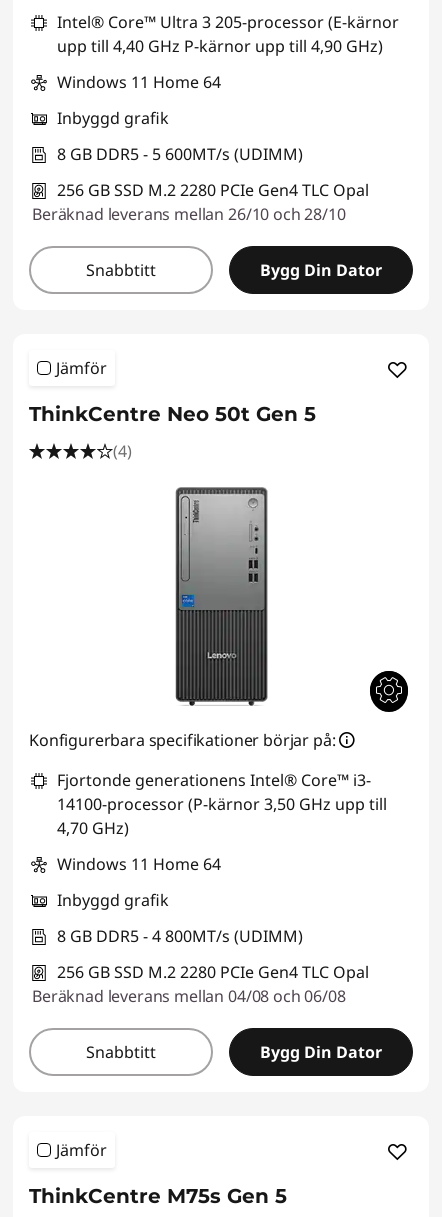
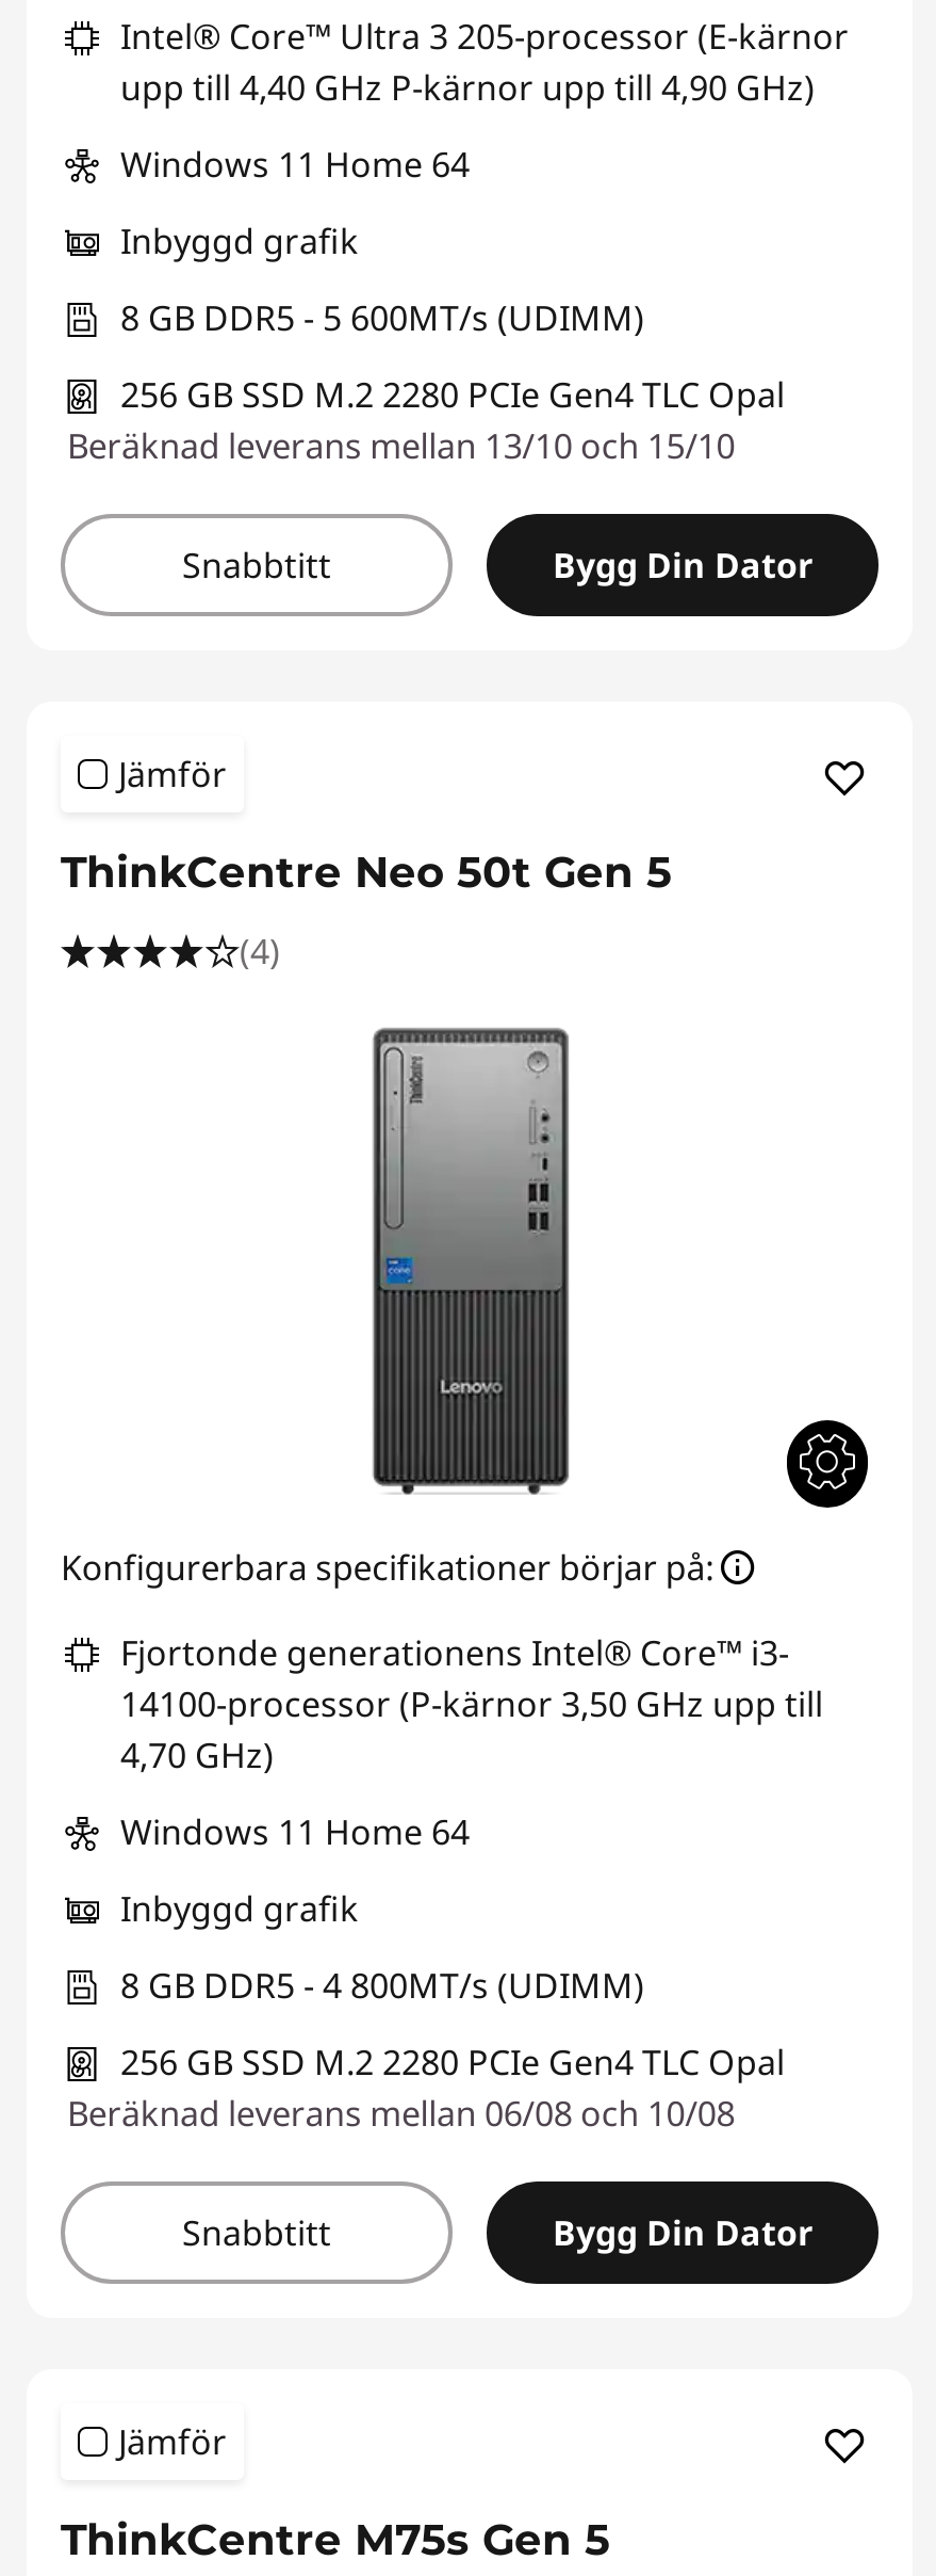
[32,203,346,225] Beräknad leverans mellan 26/10 och 28/10 -> [67,422,735,469] Beräknad leverans mellan 13/10 och 15/10
[32,985,346,1007] Beräknad leverans mellan 04/08 och 06/08 -> [67,2090,735,2137] Beräknad leverans mellan 06/08 och 10/08

